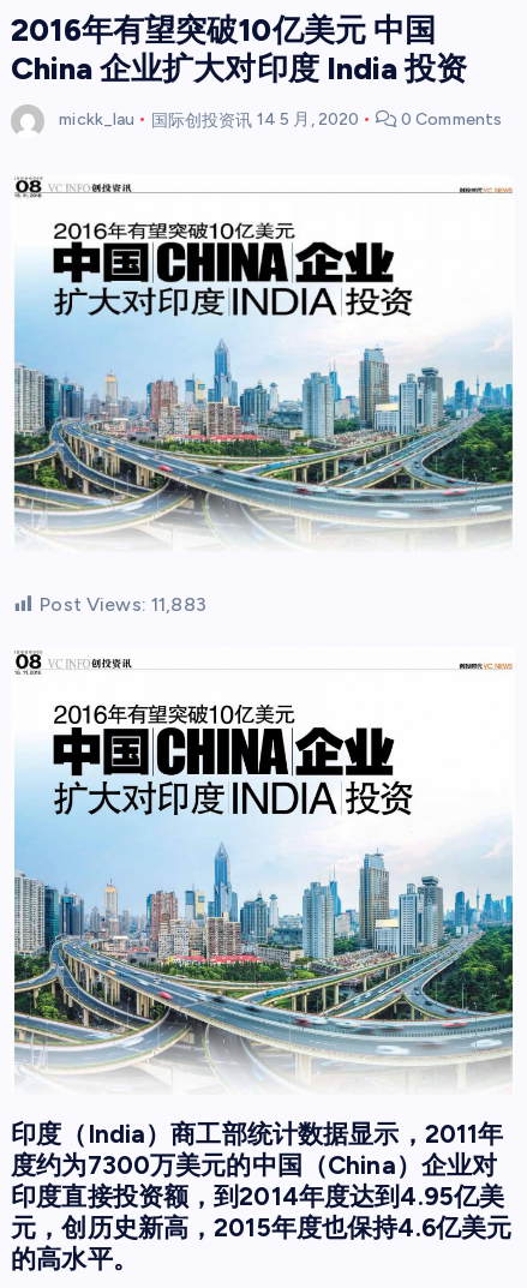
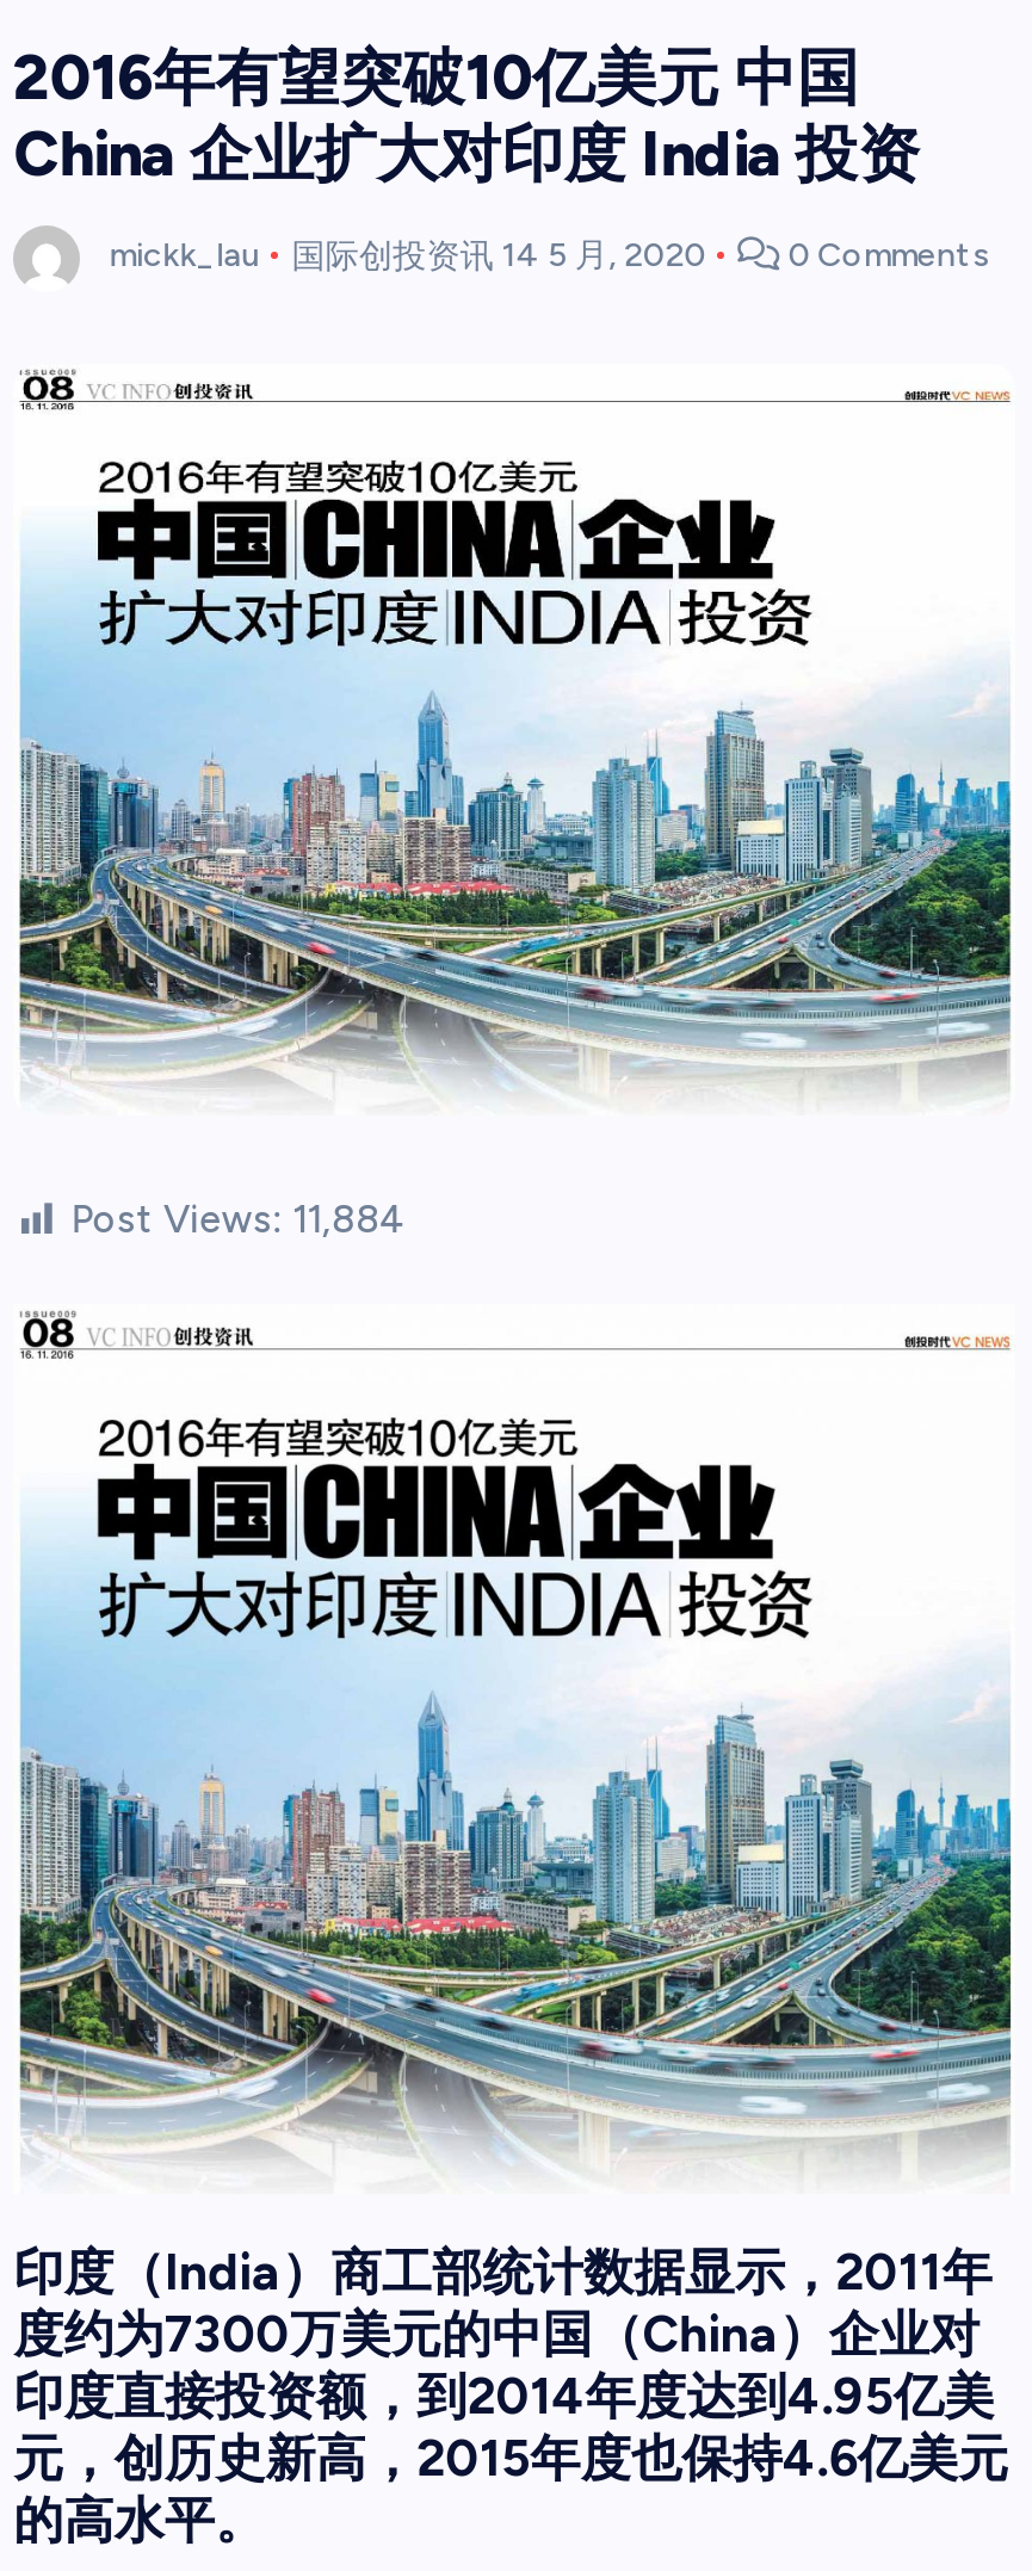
[40,593,206,615] Post Views: 11,883 -> [71,1196,406,1241] Post Views: 11,884

